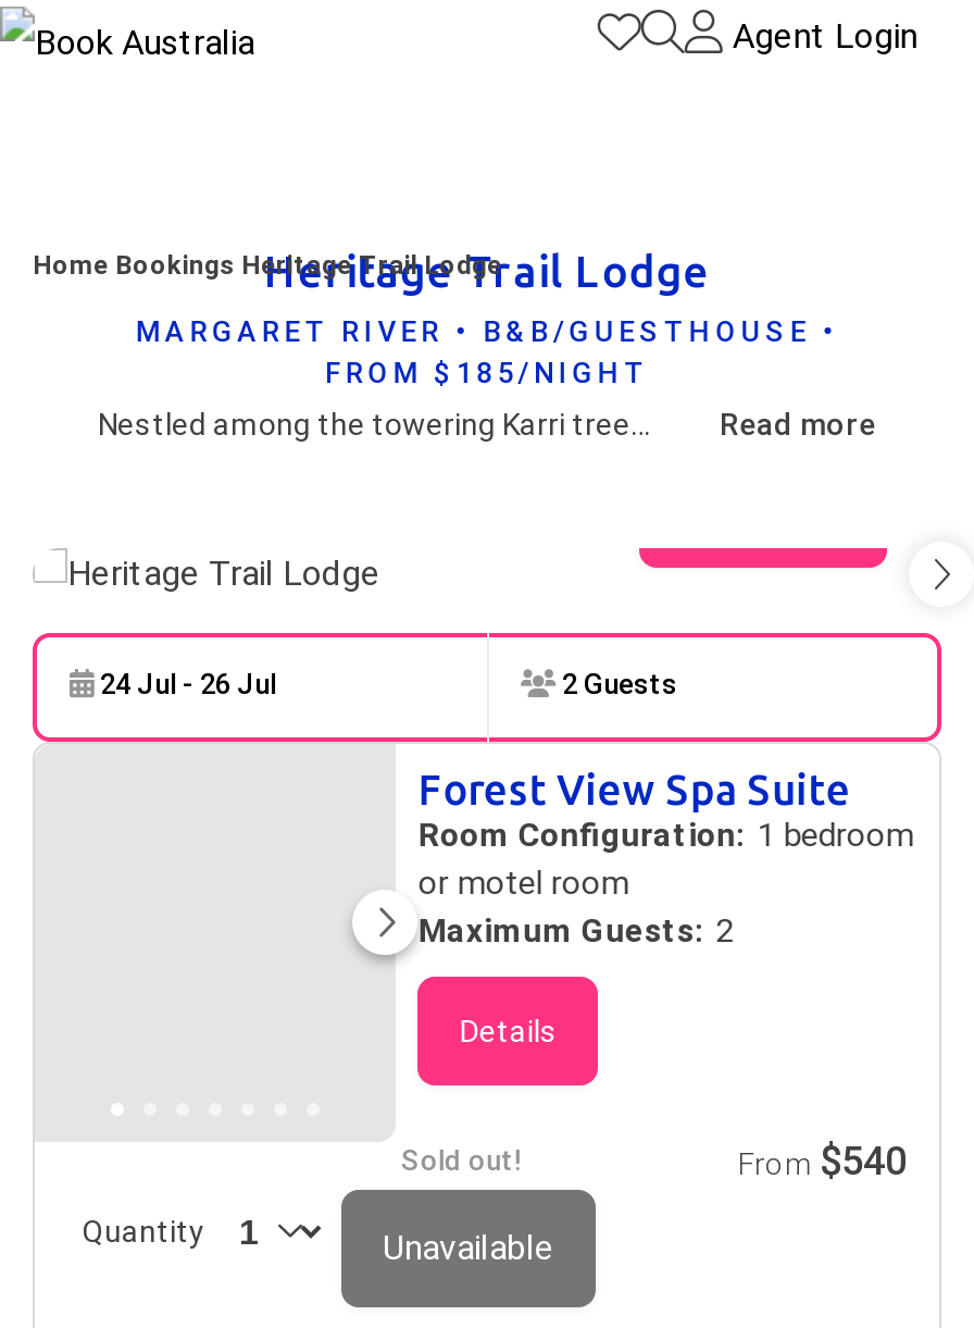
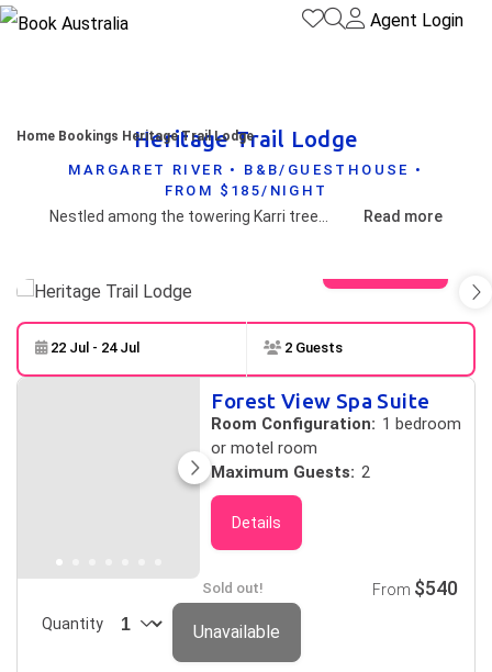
[100,668,276,700] 24 Jul - 26 Jul -> [51,339,139,356] 22 Jul - 24 Jul

